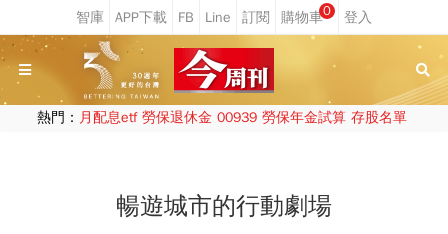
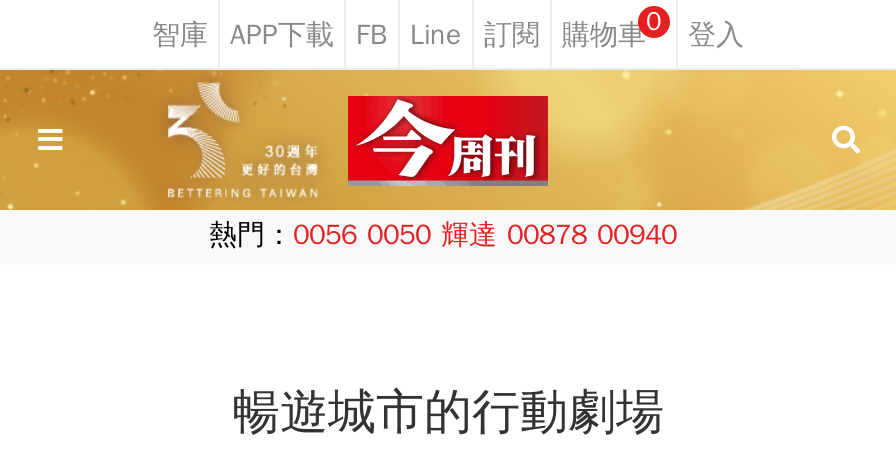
[36,109,406,126] 熱門：月配息etf 勞保退休金 00939 勞保年金試算 存股名單 -> [209,218,677,252] 熱門：0056 0050 輝達 00878 00940

